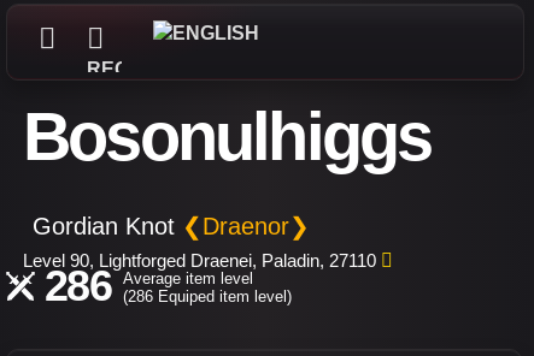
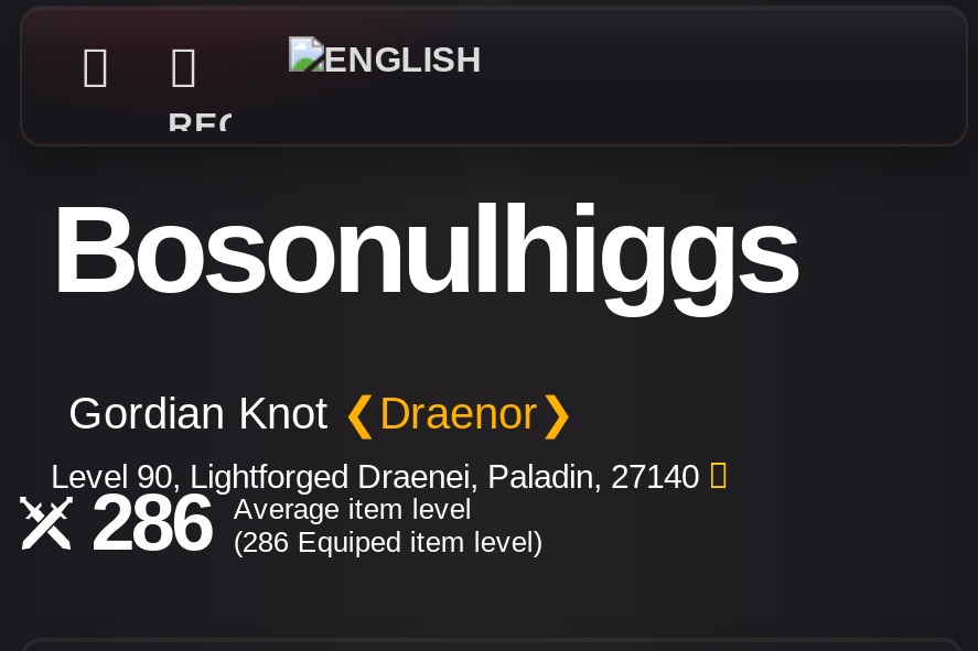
[23,250,381,270] Level 90, Lightforged Draenei, Paladin, 27110 -> [51,457,708,494] Level 90, Lightforged Draenei, Paladin, 27140

